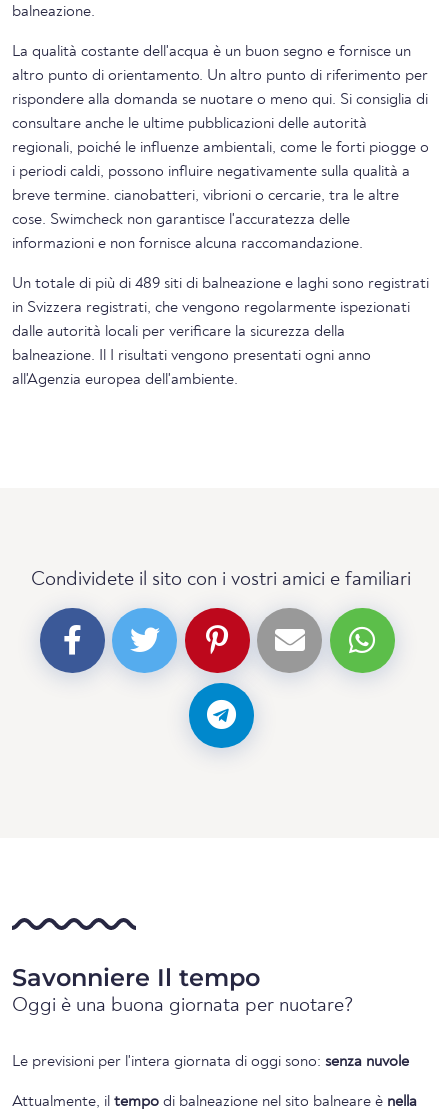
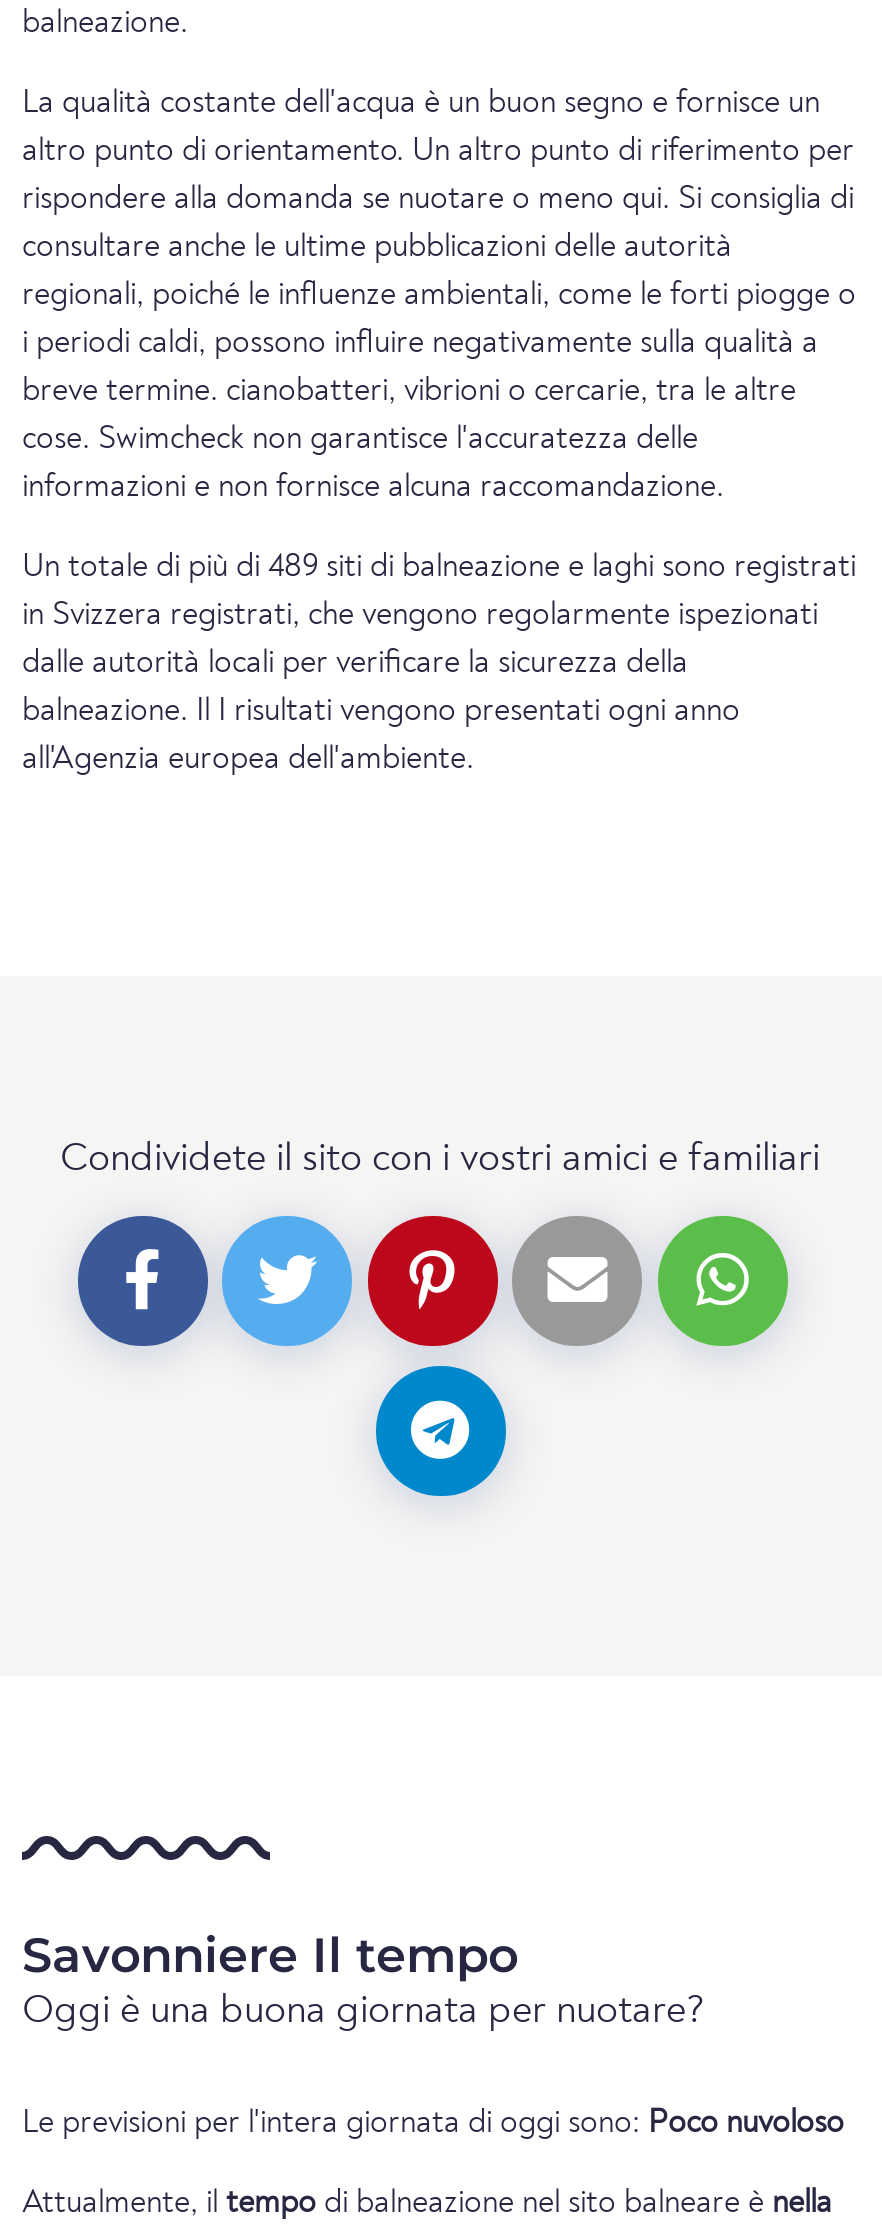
[12,1054,409,1070] Le previsioni per l'intera giornata di oggi sono: senza nuvole -> [22,2109,844,2141] Le previsioni per l'intera giornata di oggi sono: Poco nuvoloso

